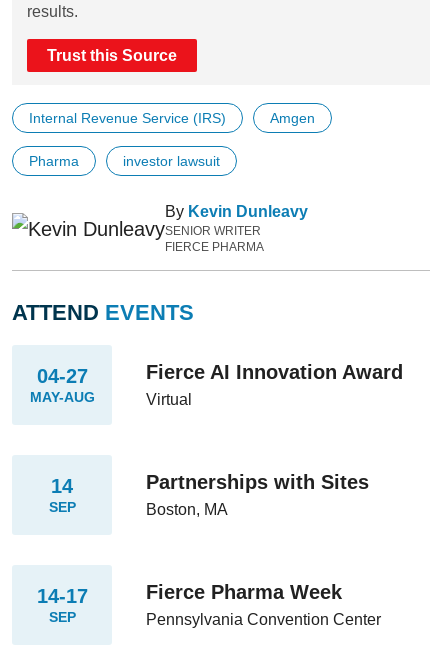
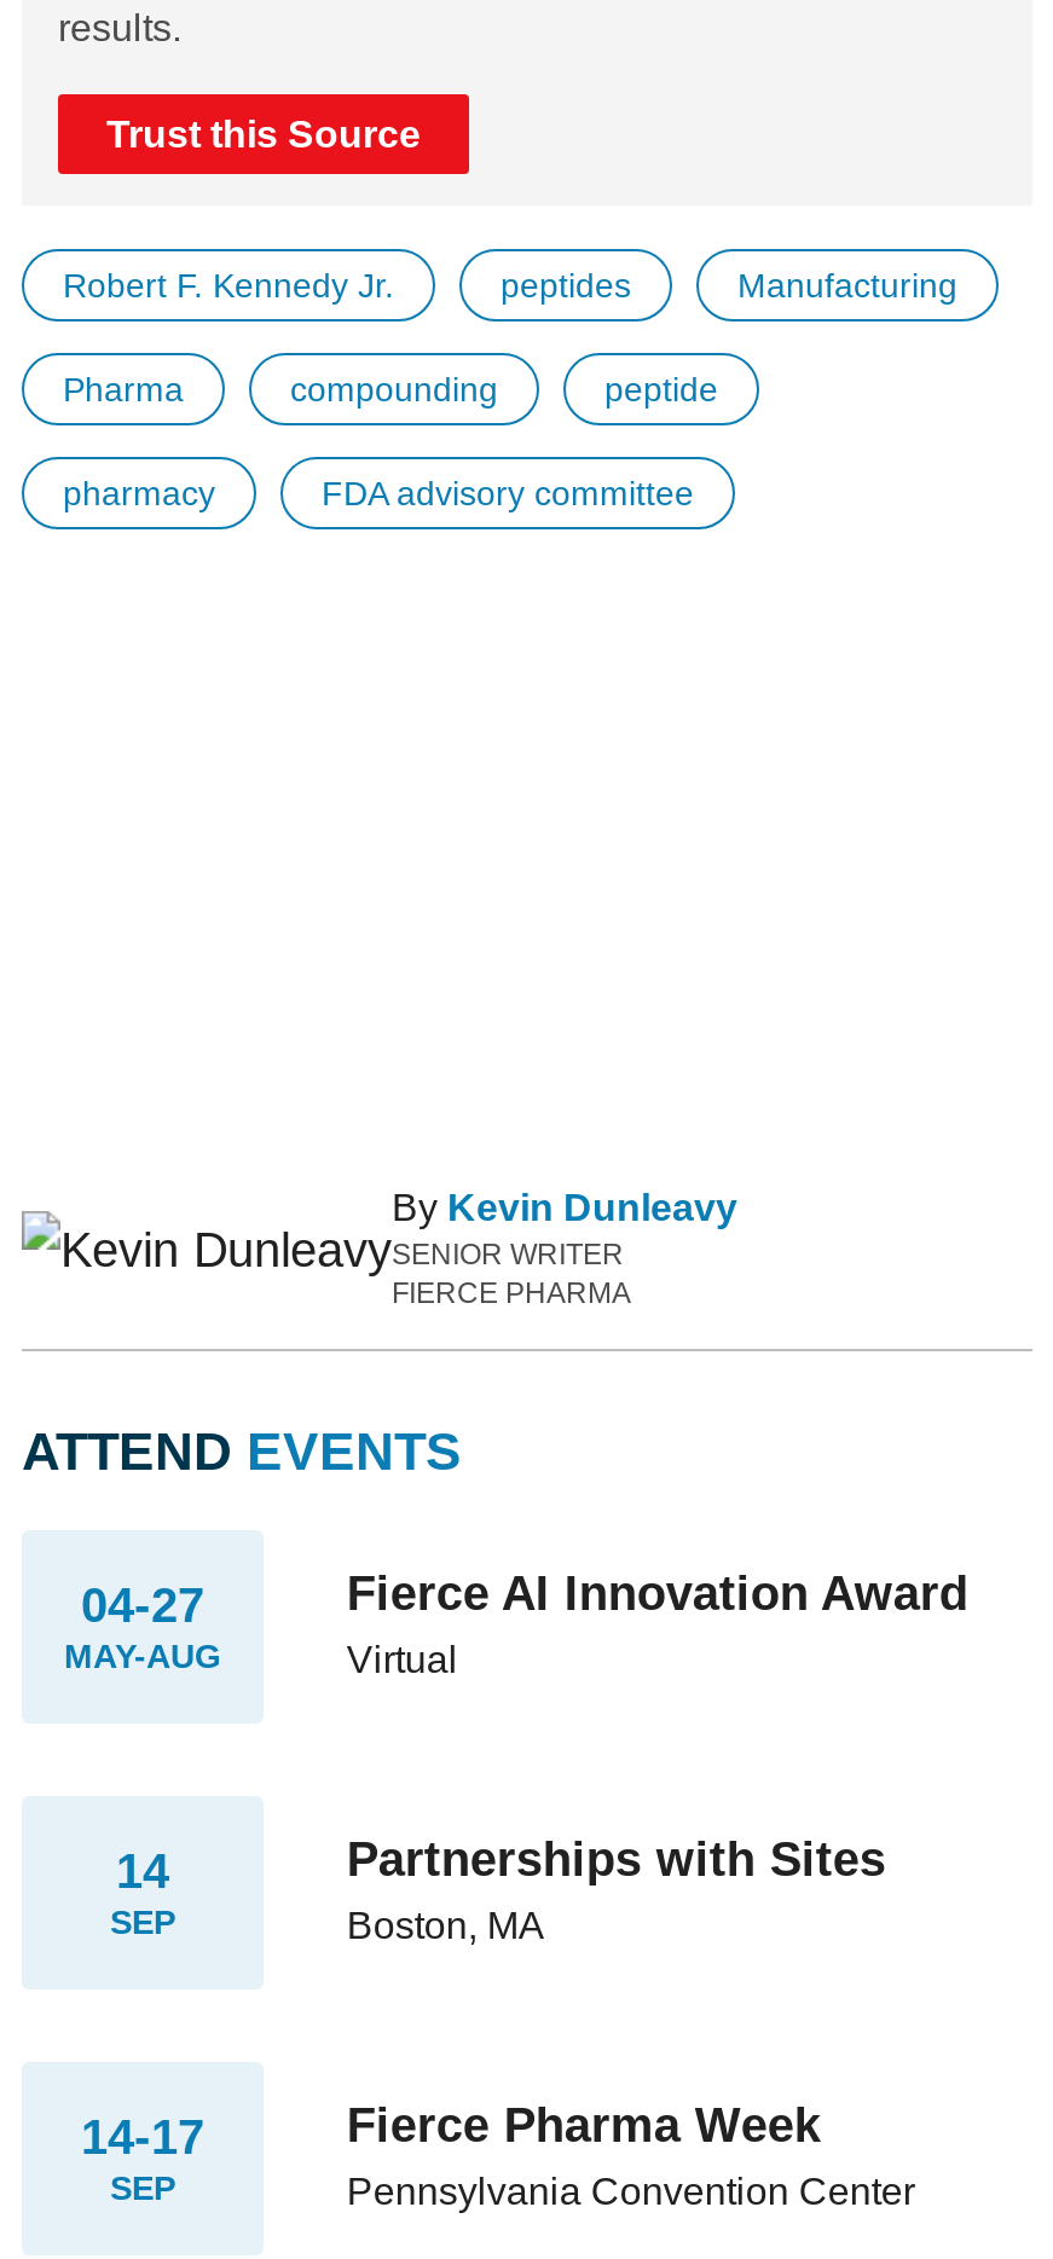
[29,110,315,126] Internal Revenue Service (IRS) | Amgen -> [63,267,957,306] Robert F. Kennedy Jr. | peptides | Manufacturing
[123,153,220,169] investor lawsuit -> [63,371,718,513] compounding | peptide | pharmacy | FDA advisory committee

